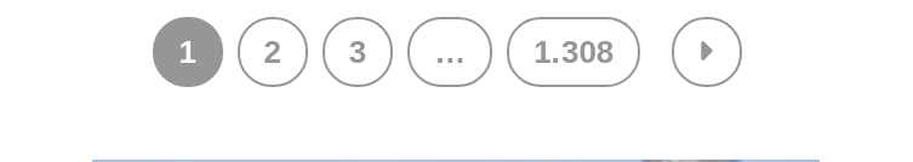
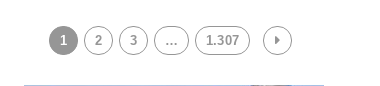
[534,34,614,70] 1.308 -> [206,33,239,48] 1.307

